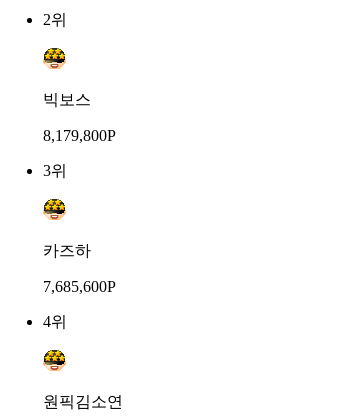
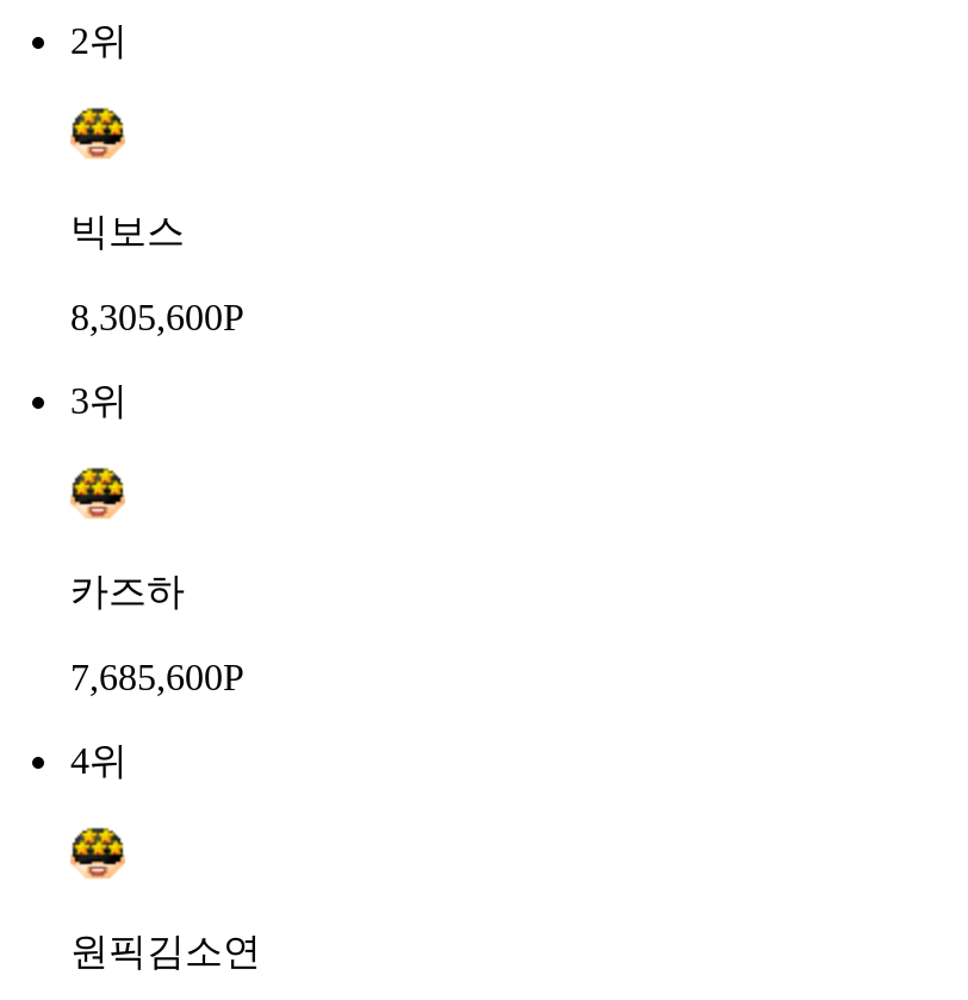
[43,127,116,144] 8,179,800P -> [70,298,244,338] 8,305,600P

